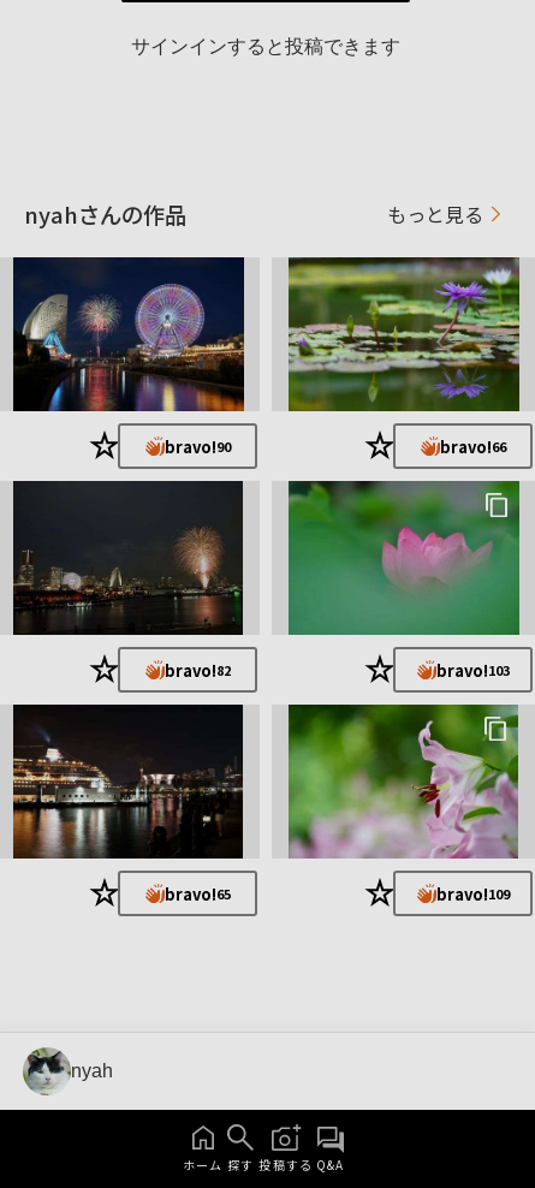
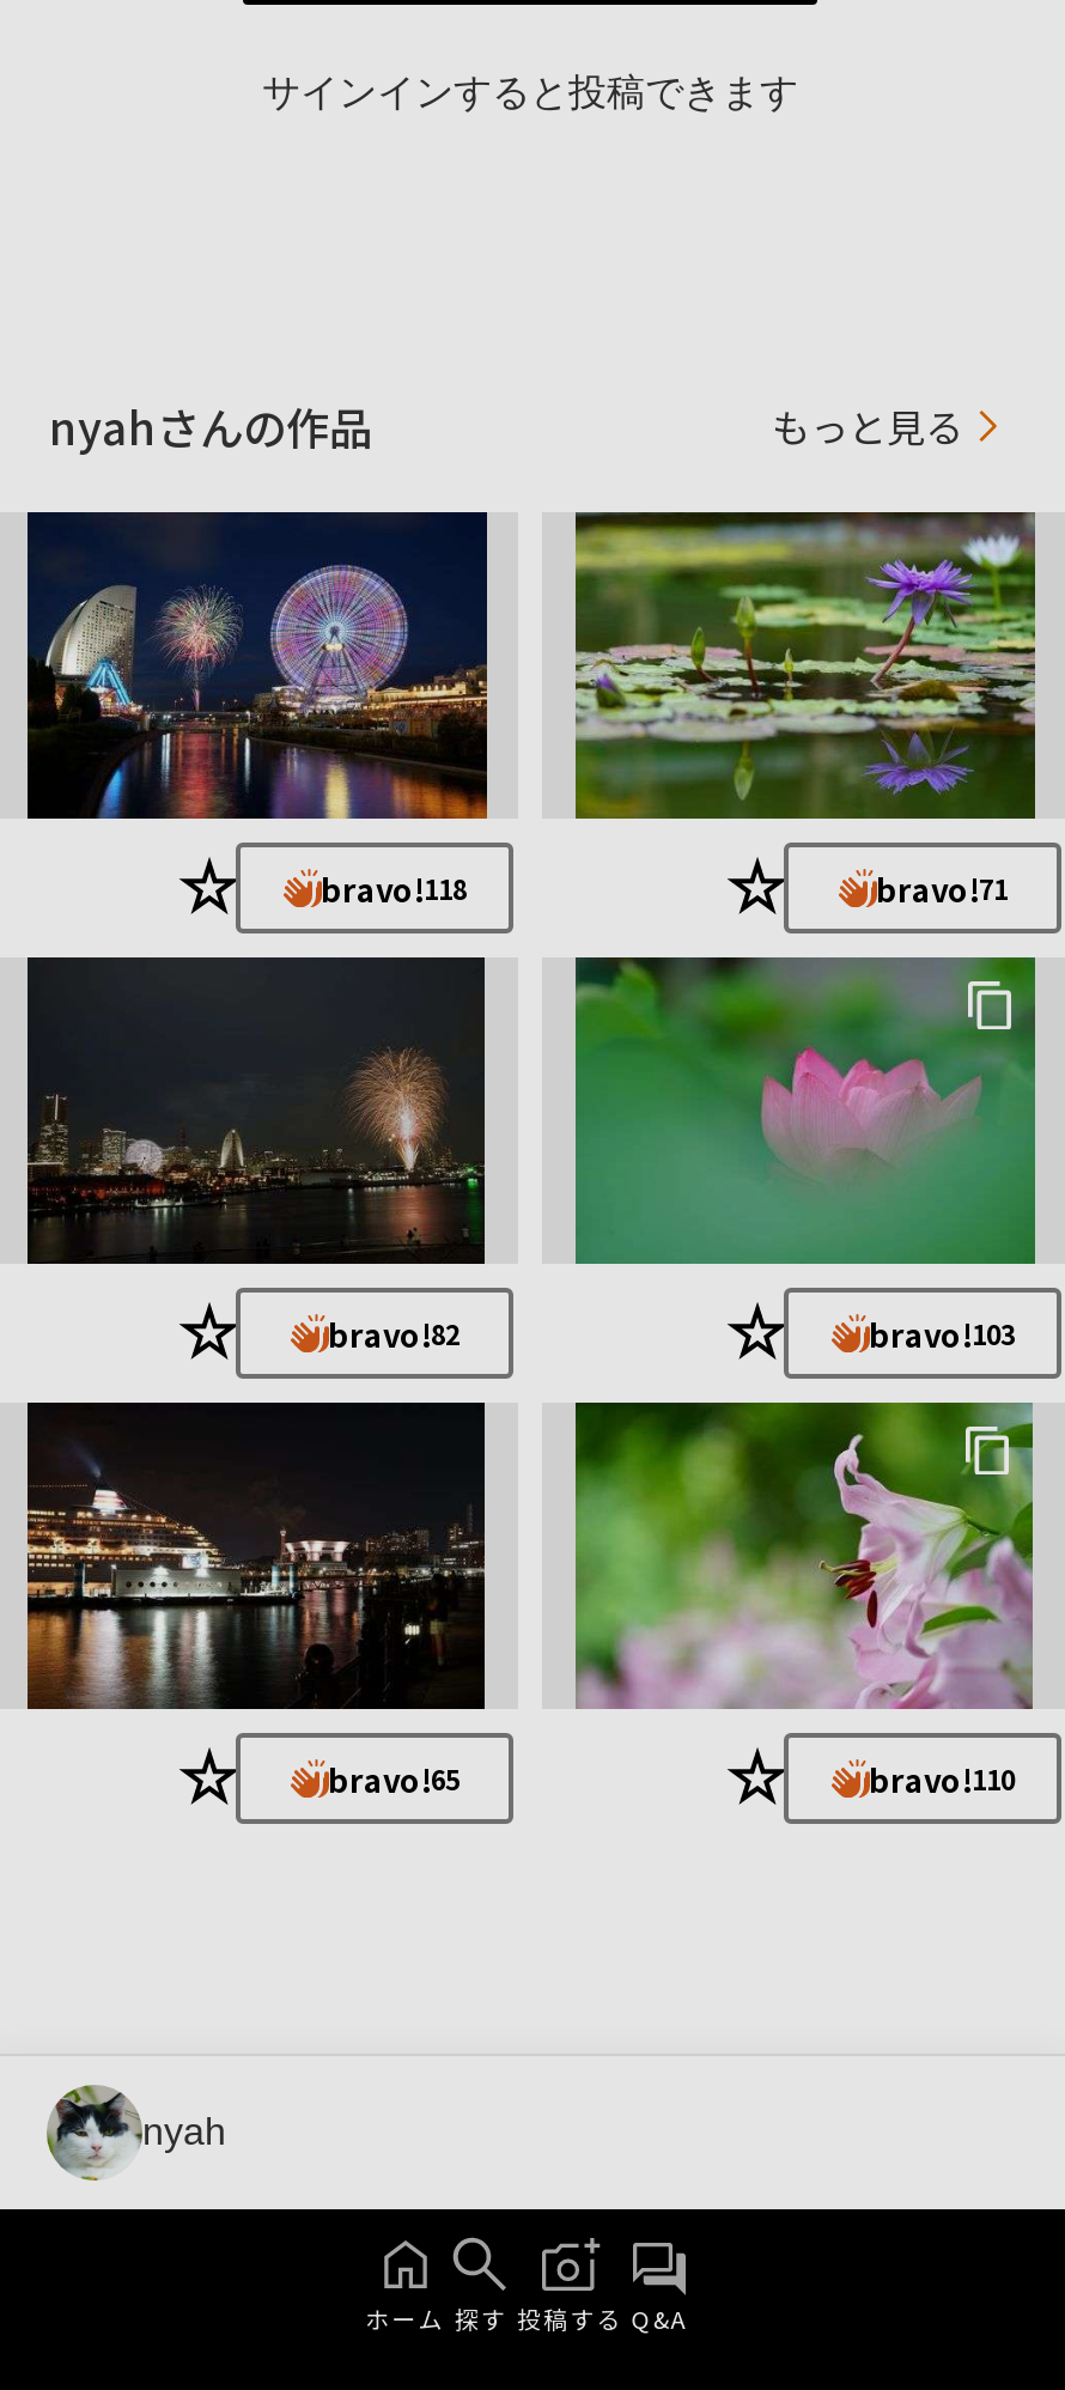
[164,435,230,458] bravo!90 -> [321,865,467,911] bravo!118
[439,435,506,458] bravo!66 -> [876,865,1008,911] bravo!71
[436,882,509,905] bravo!109 -> [869,1756,1015,1801] bravo!110

